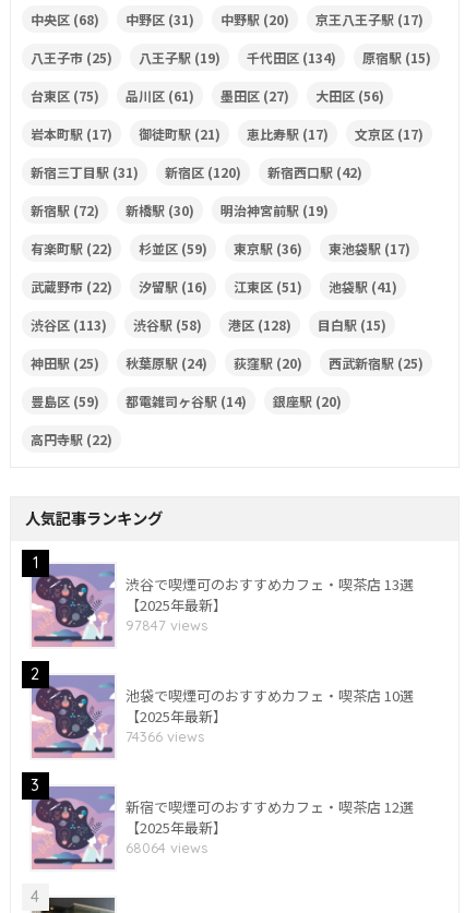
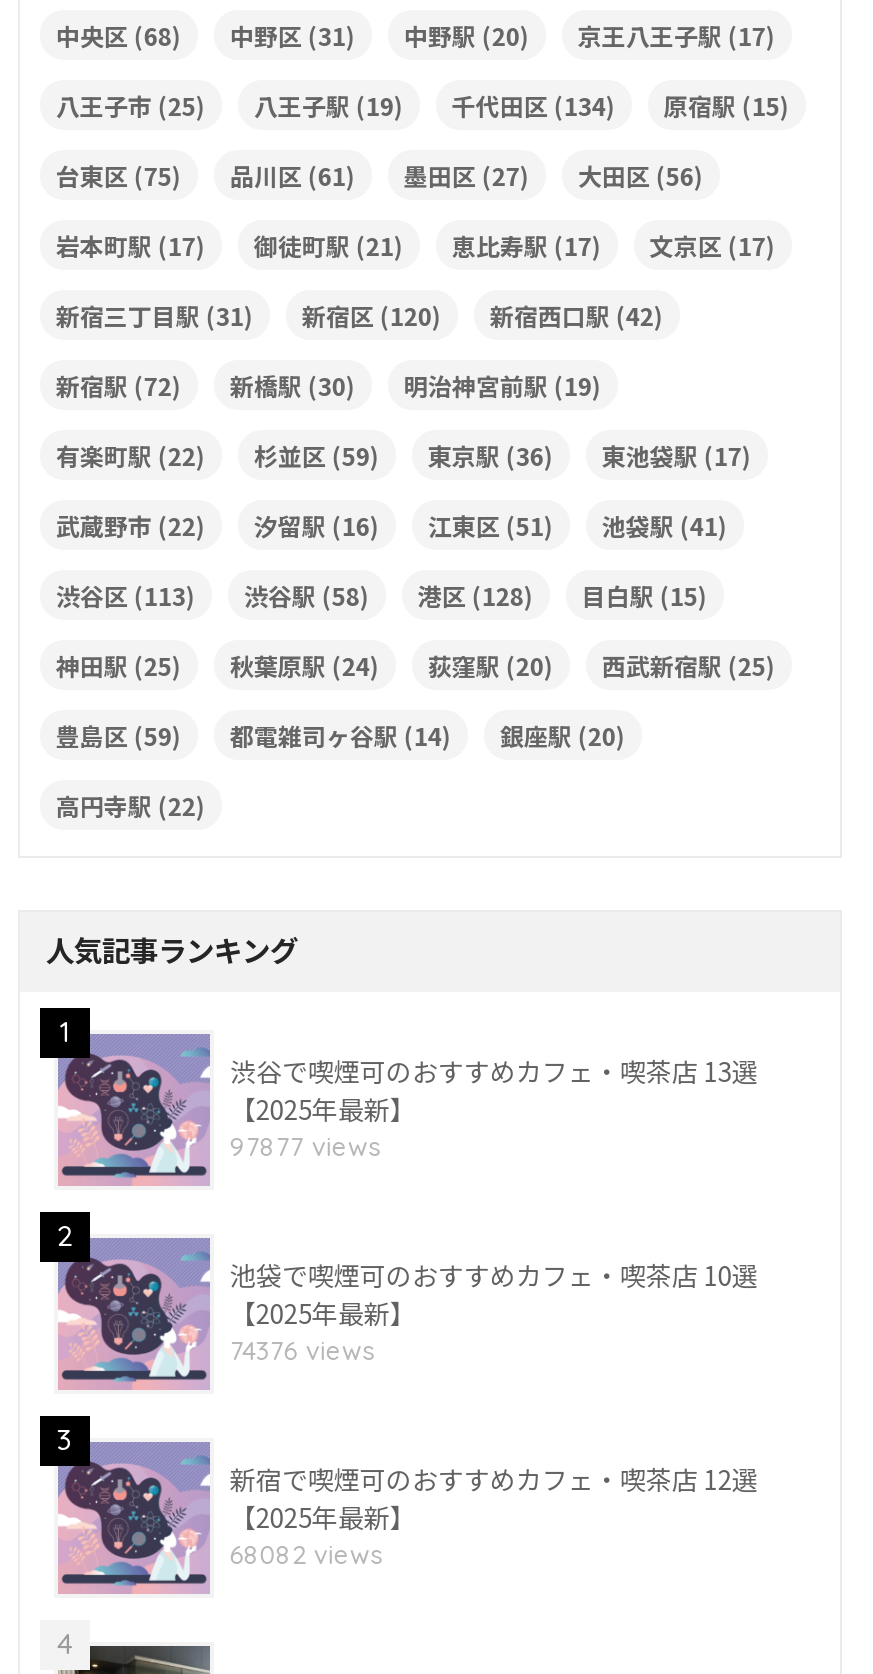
[125,617,207,634] 97847 views -> [230,1130,380,1162] 97877 views
[125,728,204,745] 74366 views -> [230,1334,374,1366] 74376 views
[125,839,207,856] 68064 views -> [230,1538,382,1570] 68082 views

